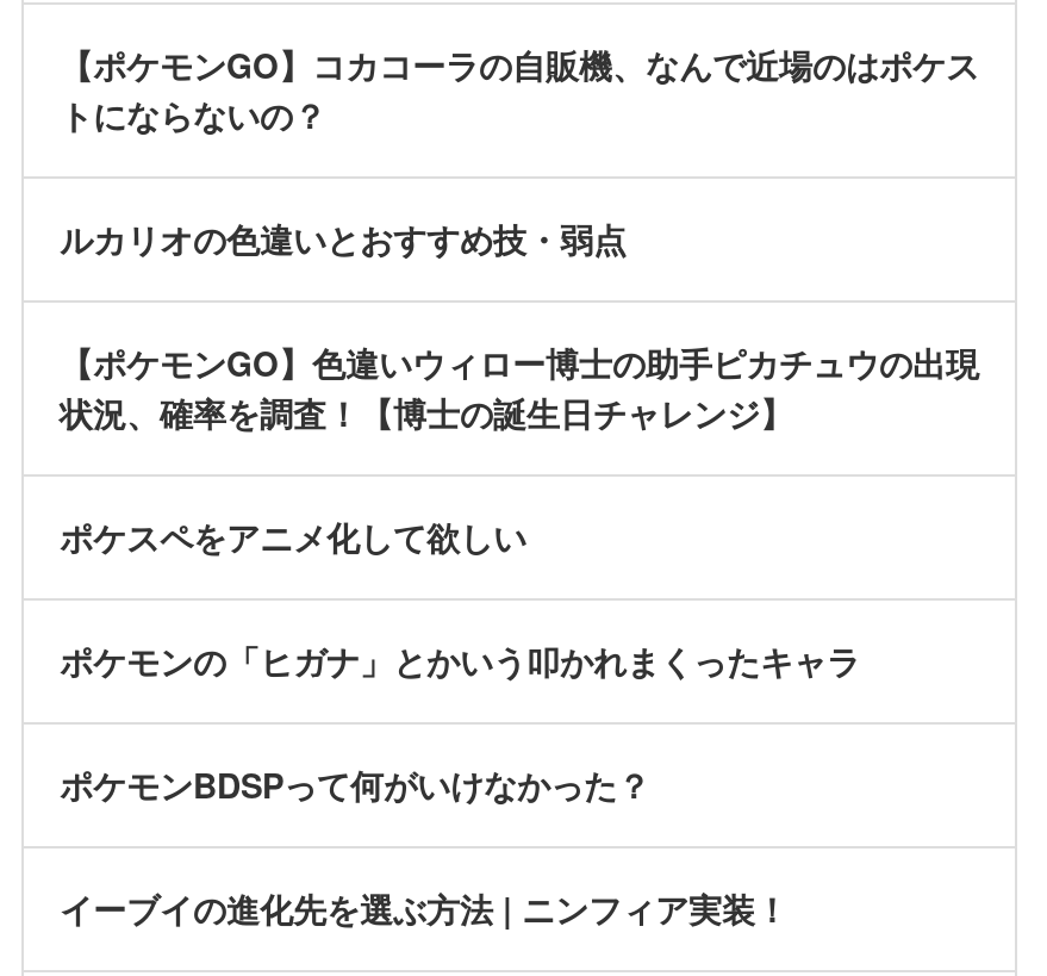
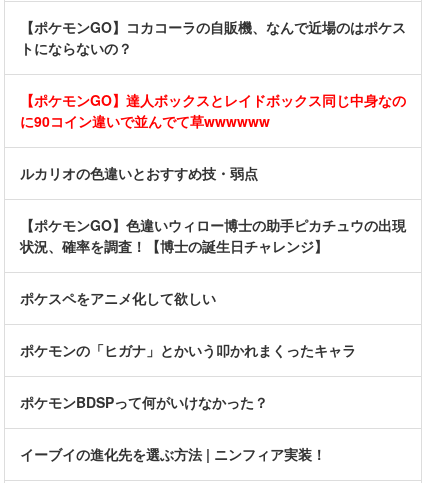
none -> [20,90,406,131] 【ポケモンGO】達人ボックスとレイドボックス同じ中身なの | に90コイン違いで並んでて草wwwwww

